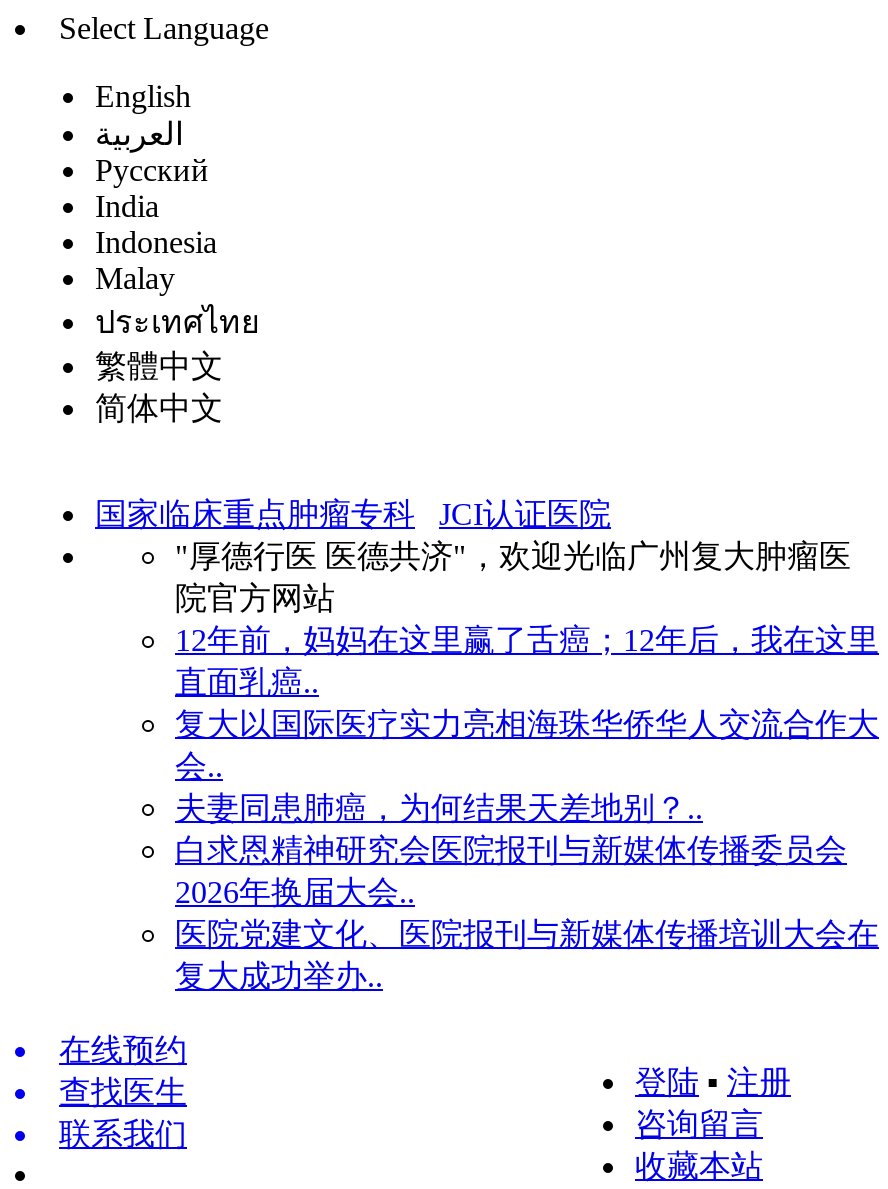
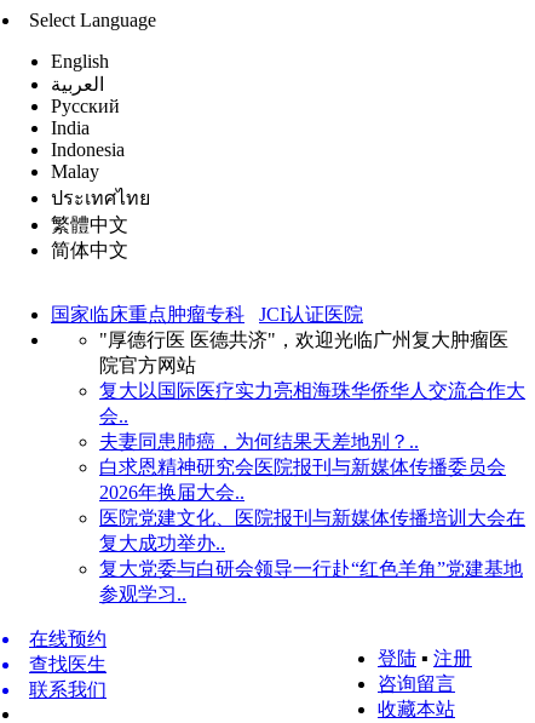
[175,623,879,699] 12年前，妈妈在这里赢了舌癌；12年后，我在这里 | 直面乳癌.. -> none
moved [175,707,879,951] -> [99,380,525,528]: 复大以国际医疗实力亮相海珠华侨华人交流合作大 | 会.. | 白求恩精神研究会医院报刊与新媒体传播委员会 | 2026年换届大会.. | 医院党建文化、医院报刊与新媒体传播培训大会在
none -> [99,558,523,604] 复大党委与白研会领导一行赴“红色羊角”党建基地 | 参观学习..

